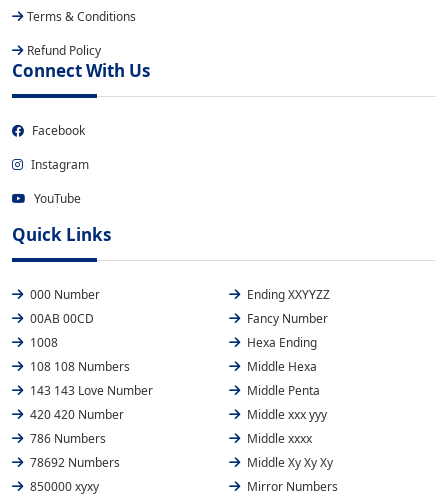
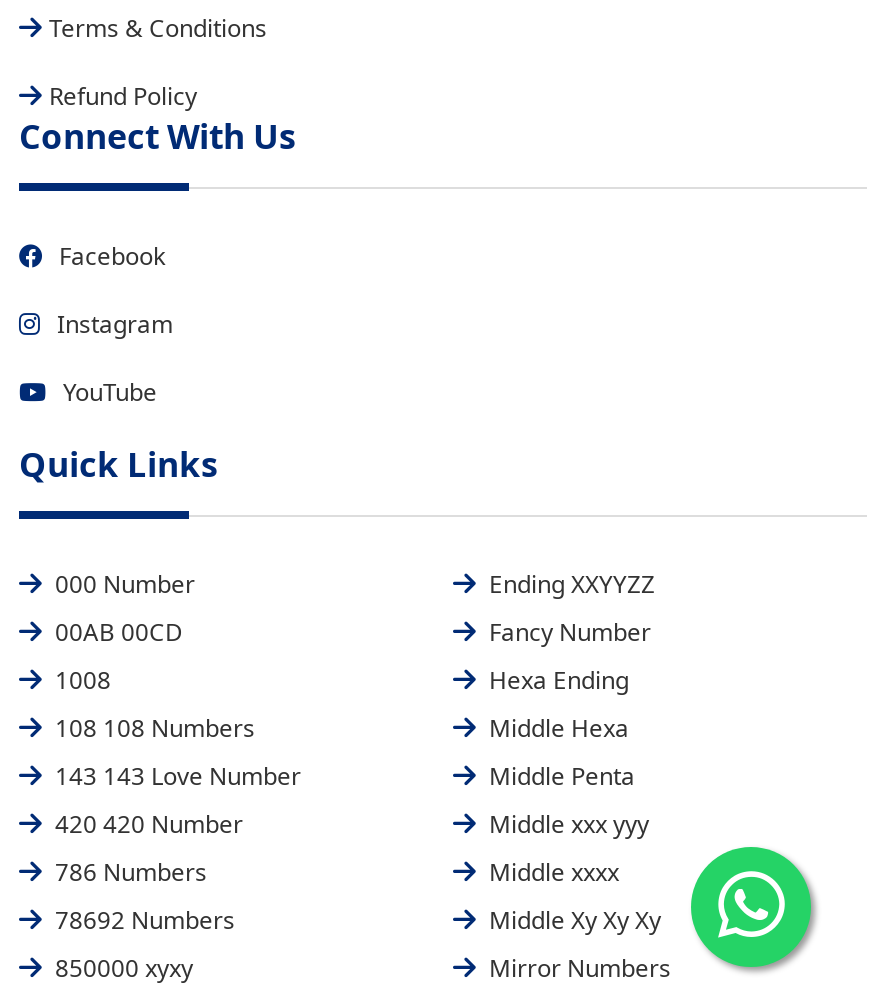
none -> [689,845,817,973] [image]

